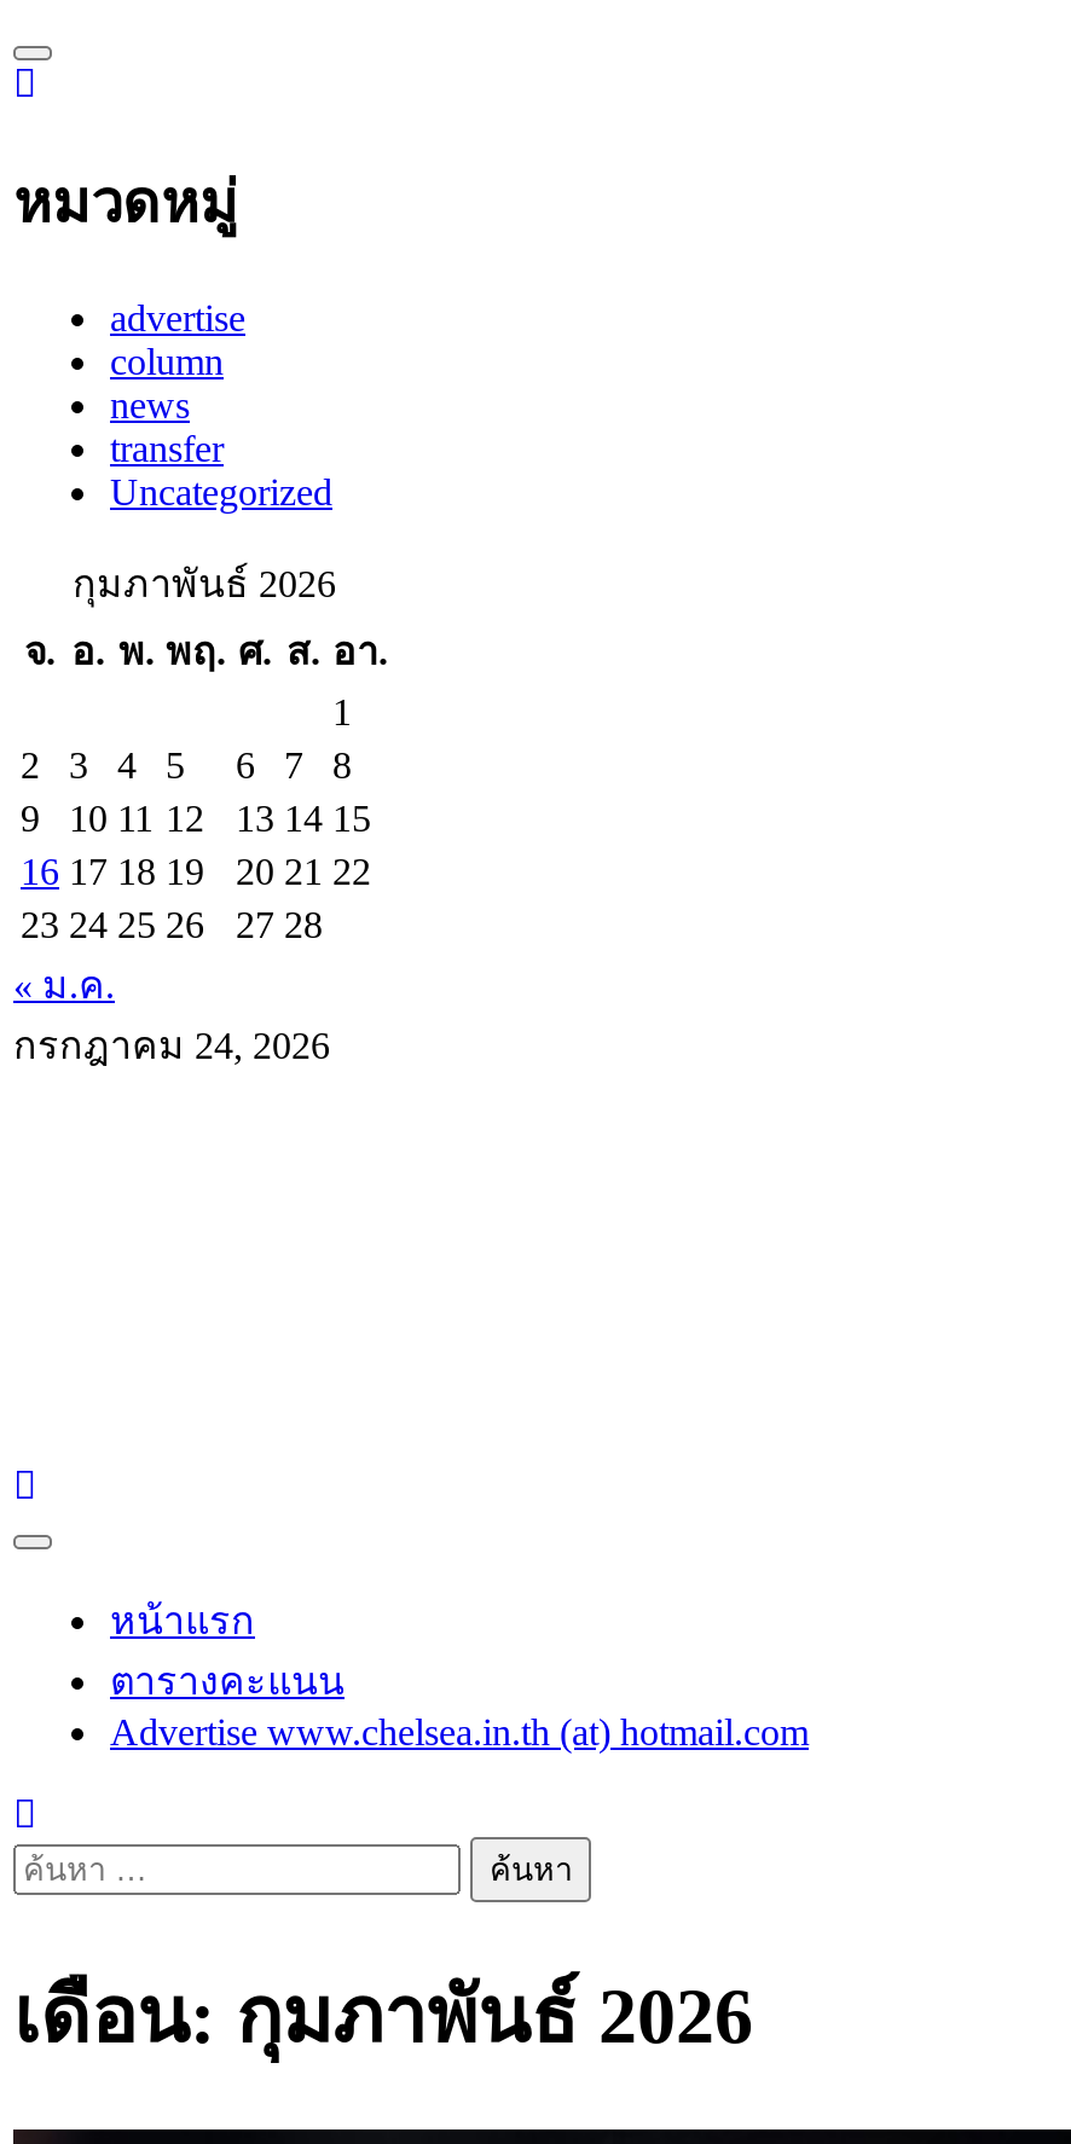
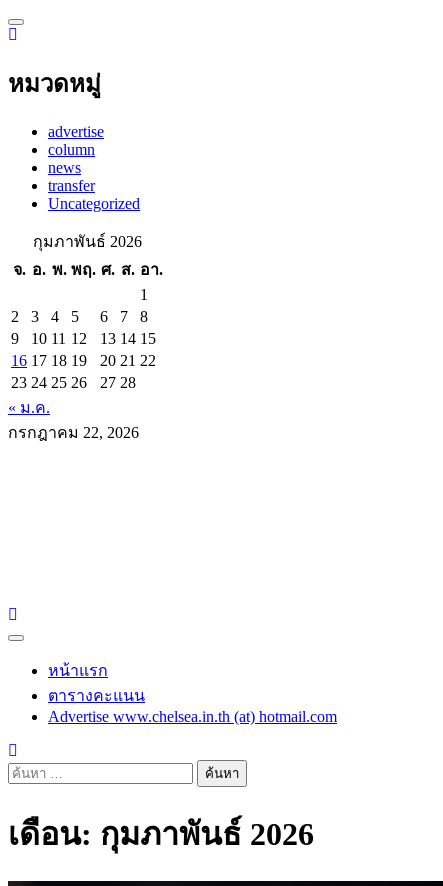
[13,1024,330,1065] กรกฎาคม 24, 2026 -> [8,424,139,441] กรกฎาคม 22, 2026

